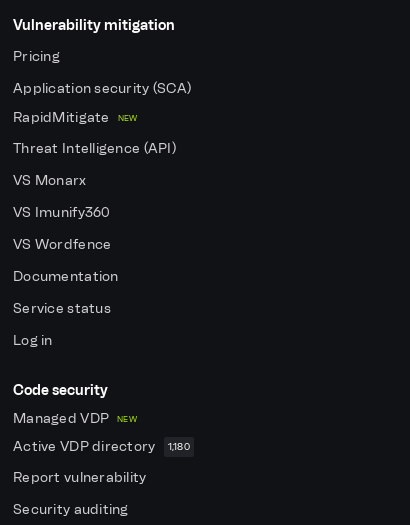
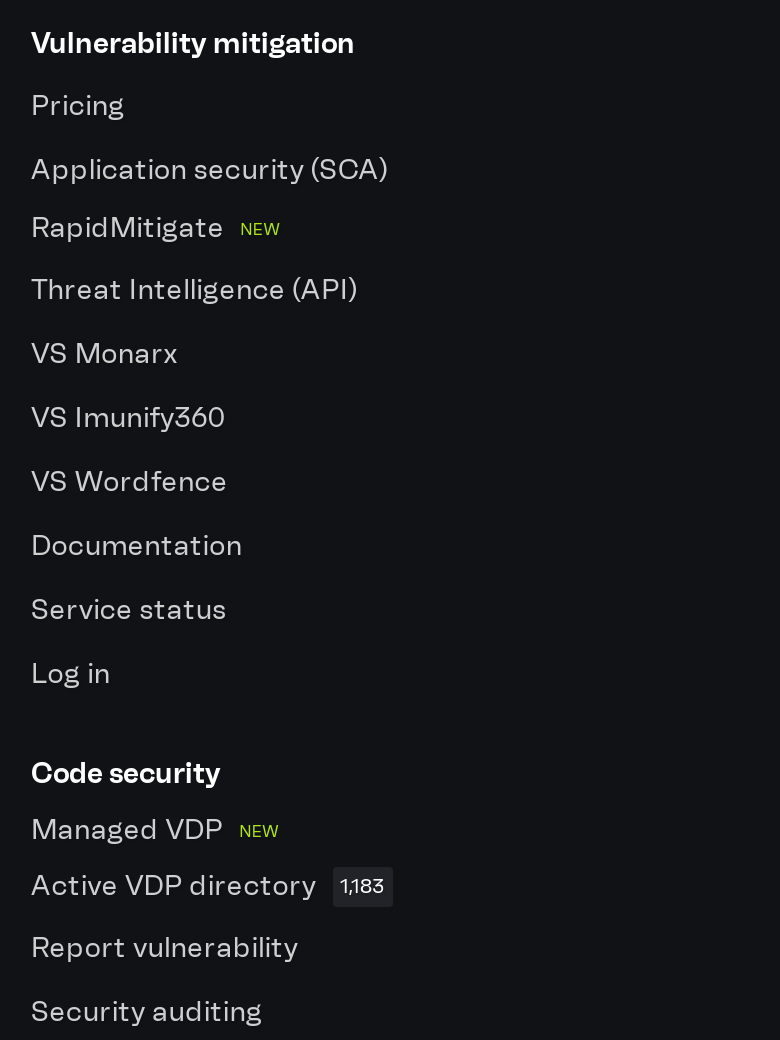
[13,438,190,455] Active VDP directory 1,180 -> [31,869,385,903] Active VDP directory 1,183

